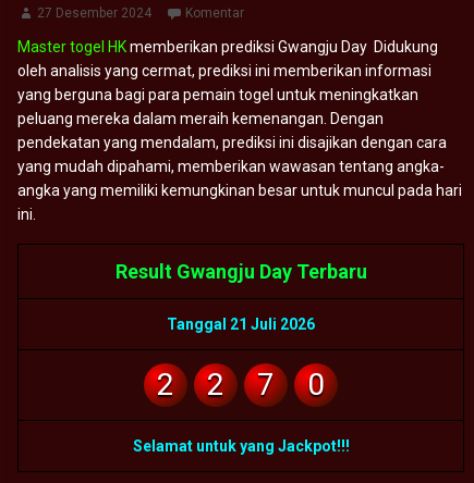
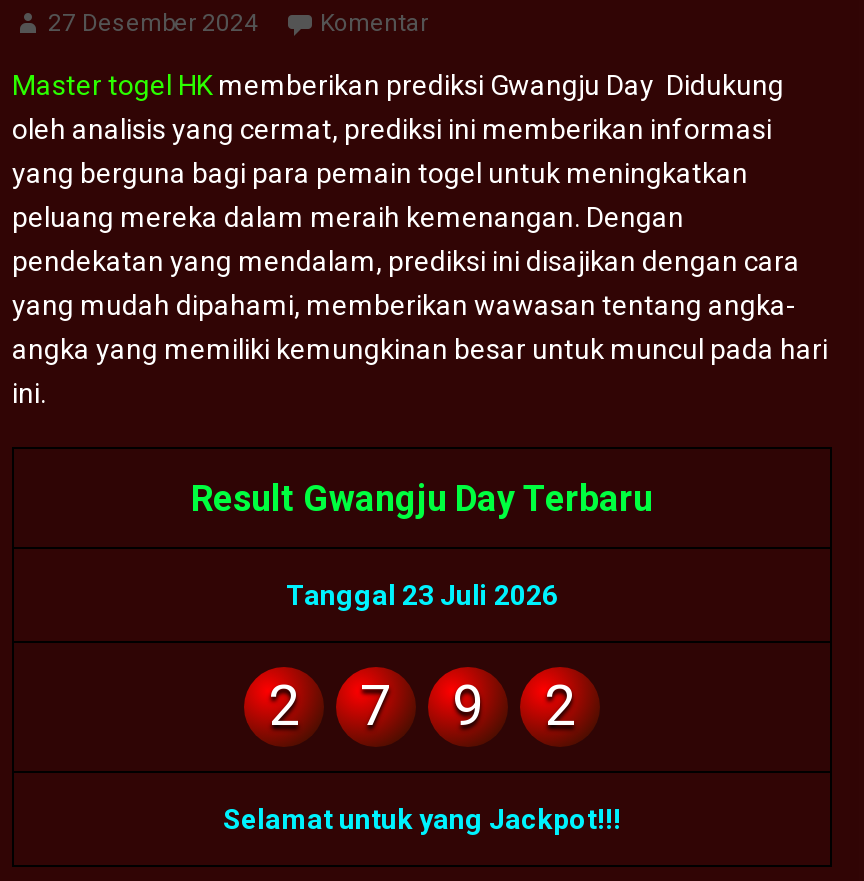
[157,316,315,403] Tanggal 21 Juli 2026 | 2 -> [286,580,558,612] Tanggal 23 Juli 2026
[307,367,325,403] 0 -> [452,674,576,740] 9 | 2

